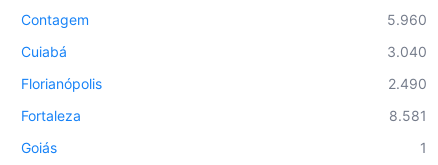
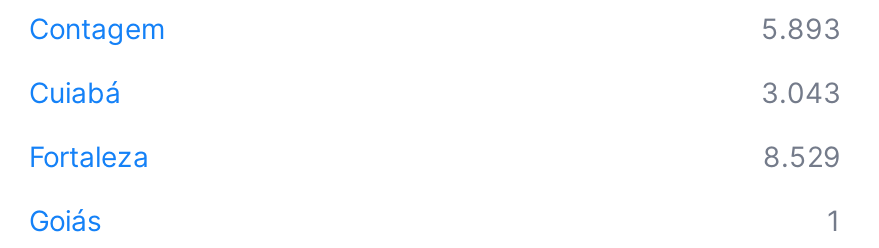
[387,11,427,28] 5.960 -> [761,10,841,44] 5.893
[21,43,427,92] 3.040 | Florianópolis | 2.490 -> [761,74,841,108] 3.043
[389,107,427,124] 8.581 -> [763,138,841,172] 8.529

